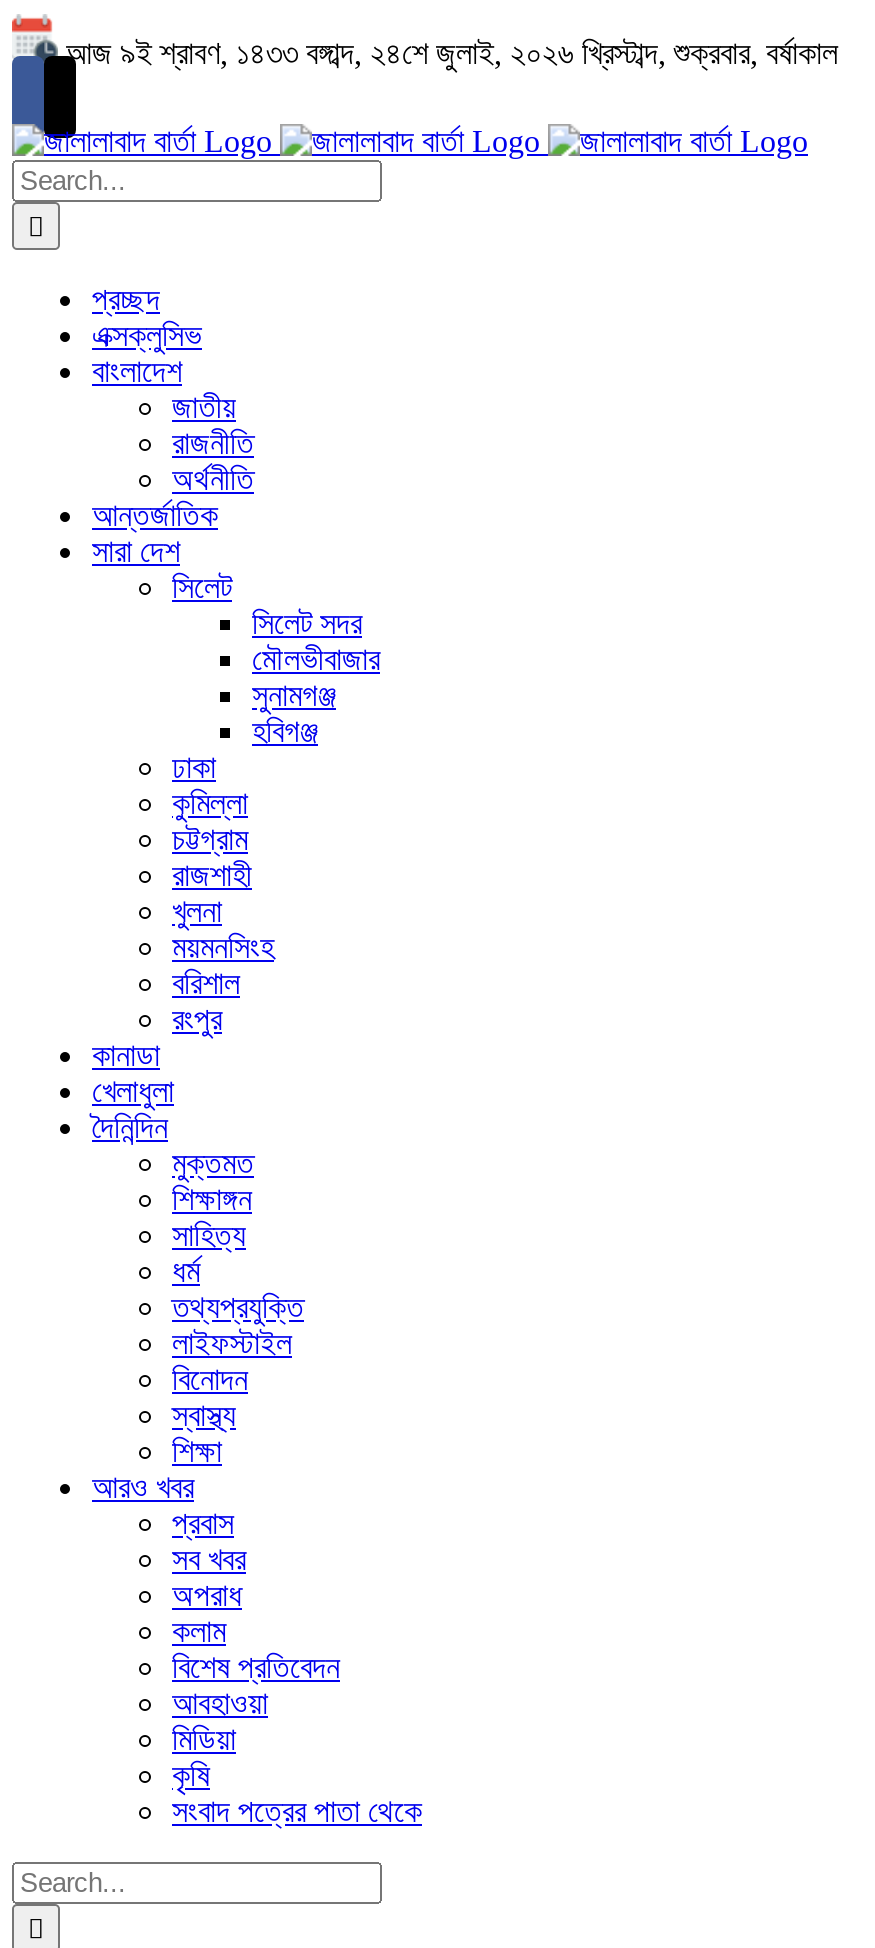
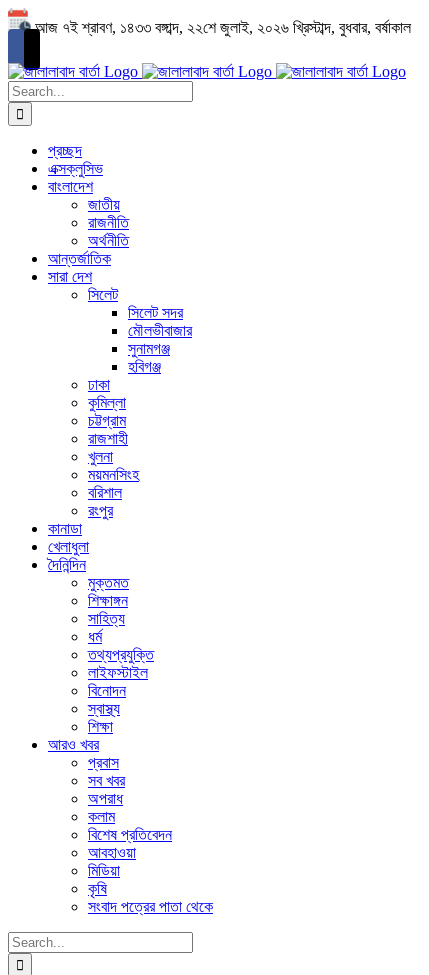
[58,36,838,70] আজ ৯ই শ্রাবণ, ১৪৩৩ বঙ্গাব্দ, ২৪শে জুলাই, ২০২৬ খ্রিস্টাব্দ, শুক্রবার, বর্ষাকাল -> [31,19,411,36] আজ ৭ই শ্রাবণ, ১৪৩৩ বঙ্গাব্দ, ২২শে জুলাই, ২০২৬ খ্রিস্টাব্দ, বুধবার, বর্ষাকাল

